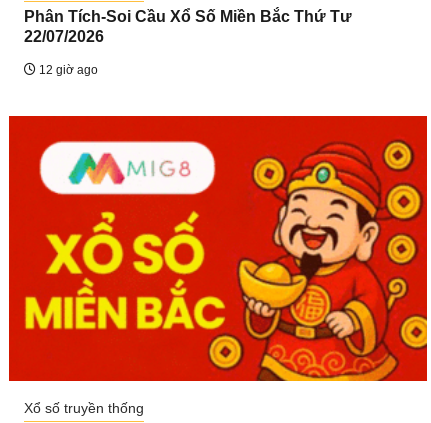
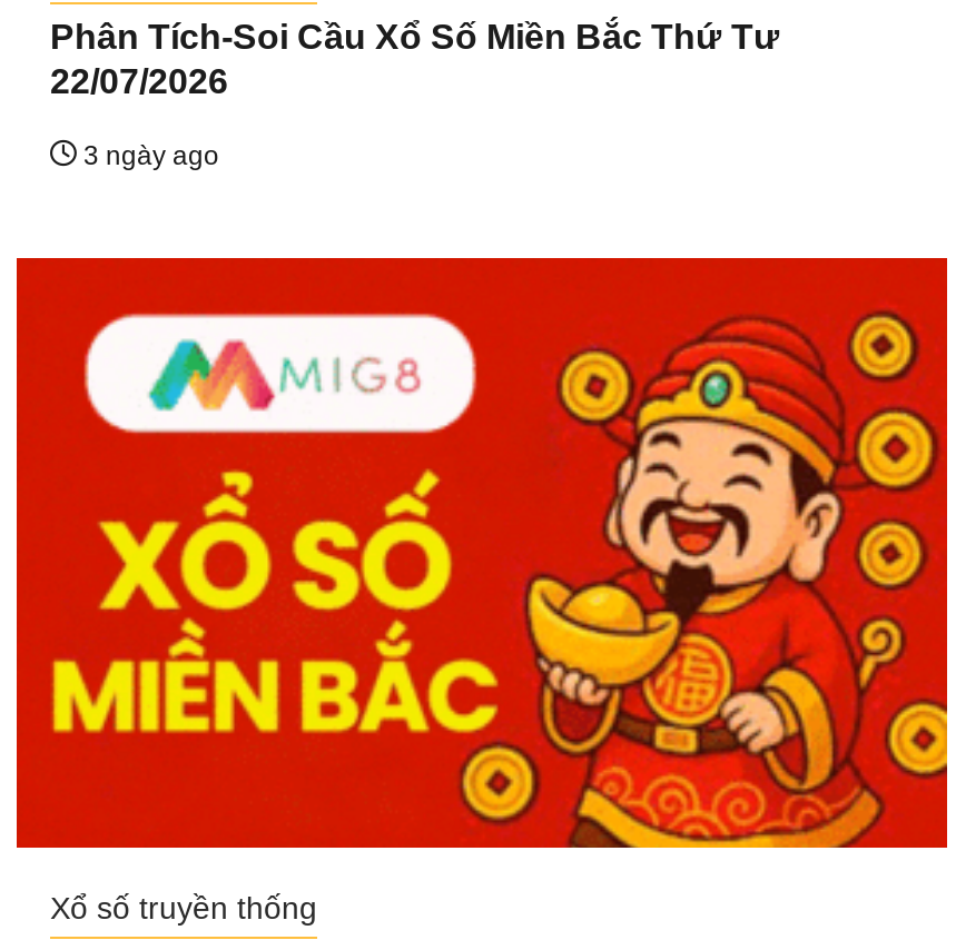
[36,63,98,77] 12 giờ ago -> [77,140,219,171] 3 ngày ago

